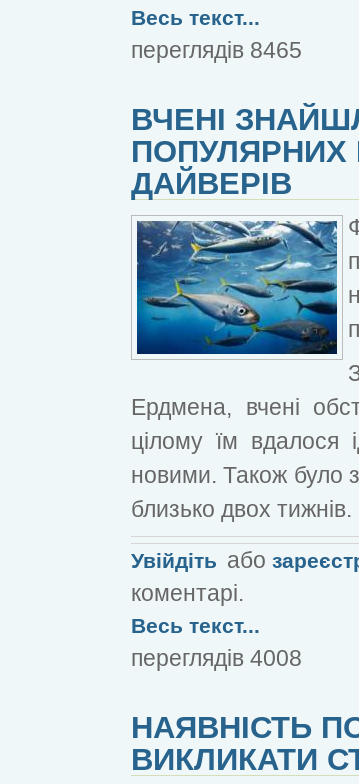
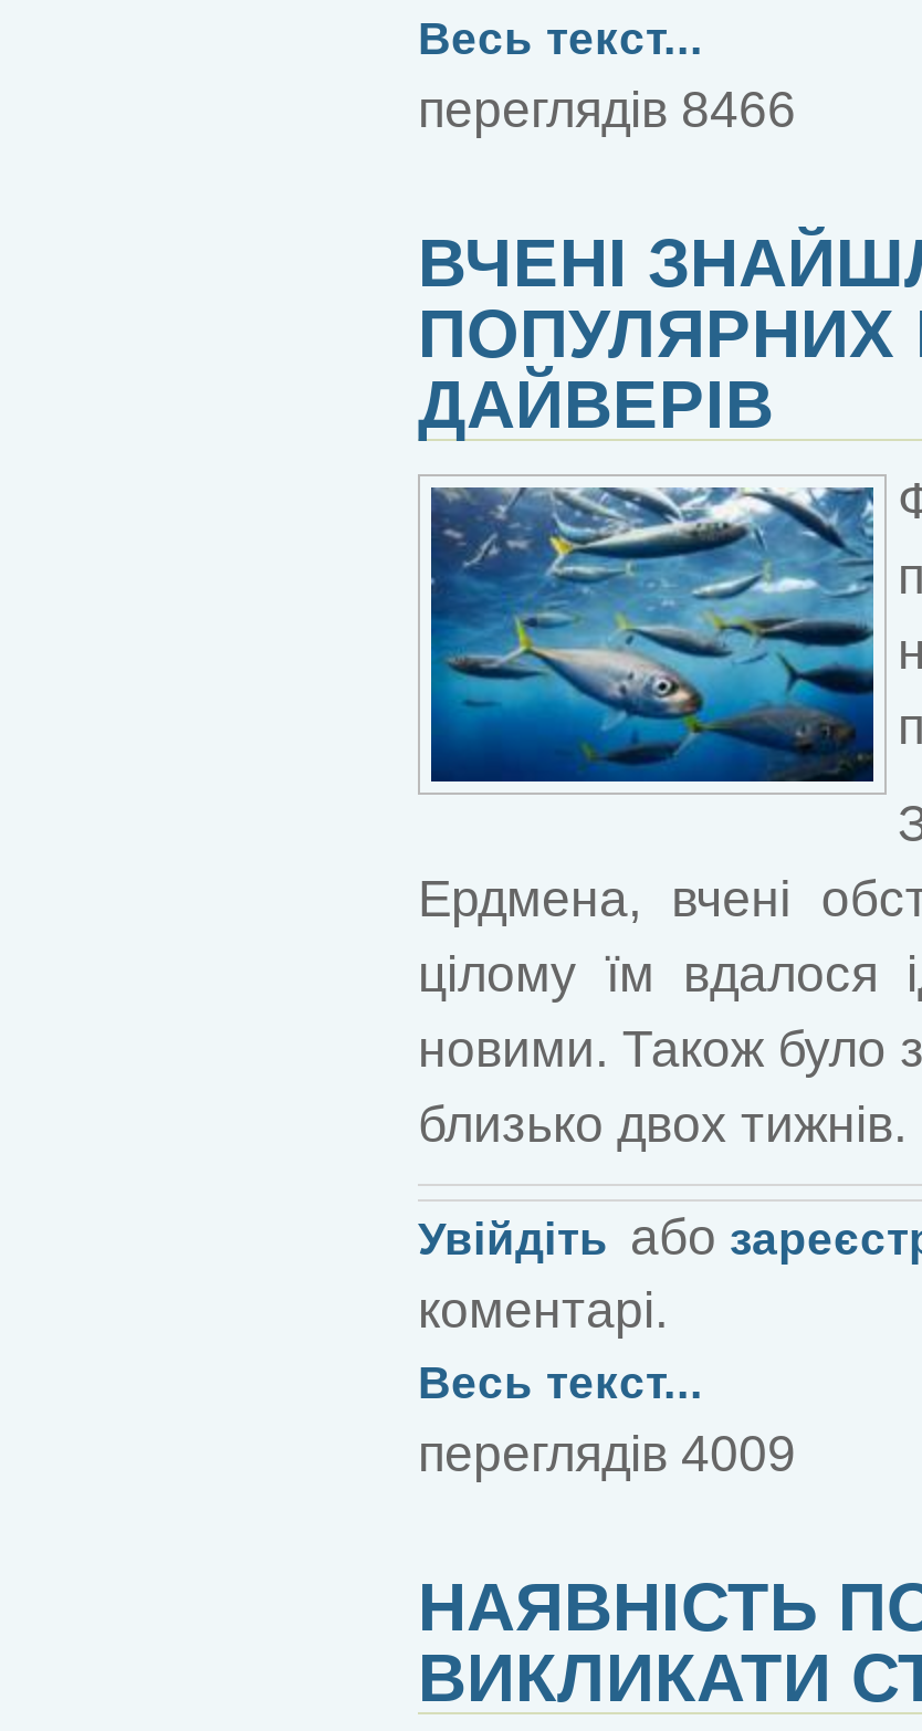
[131,37,302,63] переглядів 8465 -> [418,81,796,138] переглядів 8466
[131,645,302,671] переглядів 4008 -> [418,1425,796,1482] переглядів 4009

